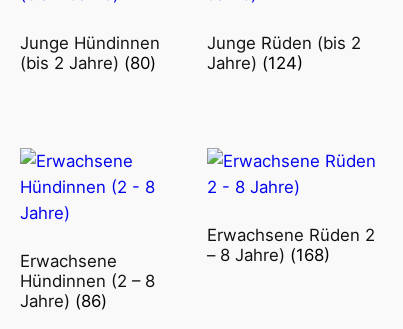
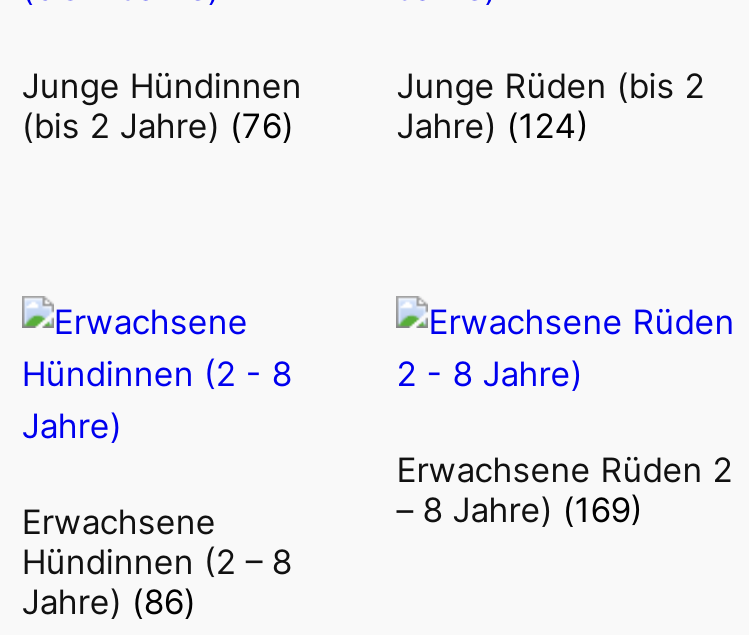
[20,53,156,73] (bis 2 Jahre) (80) -> [22,105,294,145] (bis 2 Jahre) (76)
[207,245,330,265] – 8 Jahre) (168) -> [396,491,642,531] – 8 Jahre) (169)

